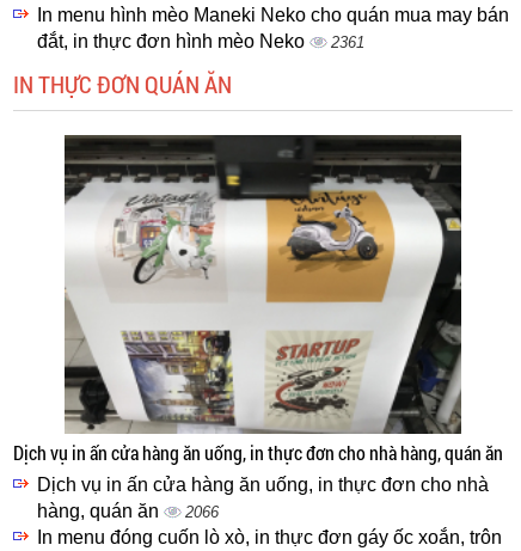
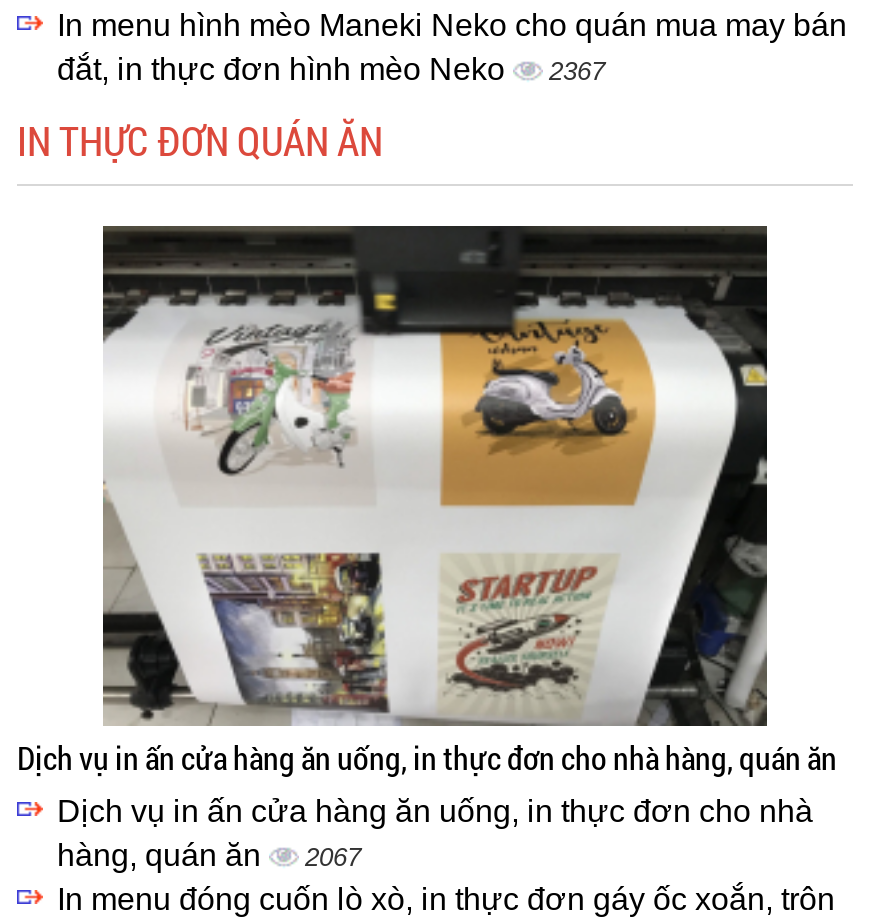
[37,31,364,51] đắt, in thực đơn hình mèo Neko 2361 -> [57,52,605,86] đắt, in thực đơn hình mèo Neko 2367
[37,501,219,521] hàng, quán ăn 2066 -> [57,838,361,872] hàng, quán ăn 2067

